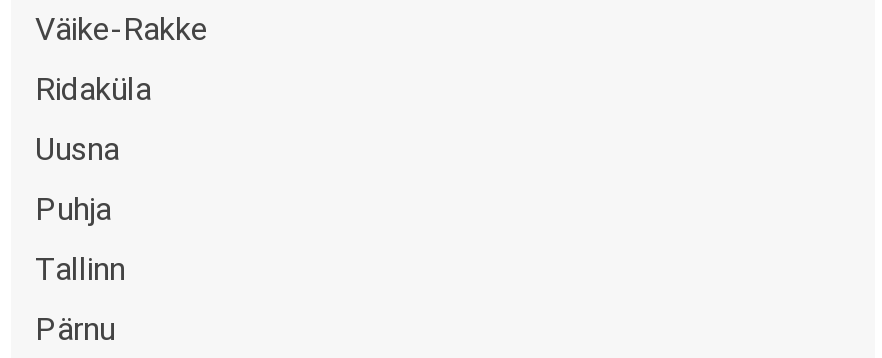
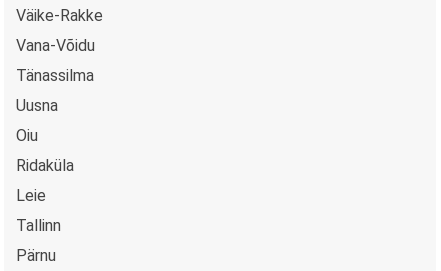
[35,69,151,107] Ridaküla -> [16,35,95,84] Vana-Võidu | Tänassilma
[35,189,111,227] Puhja -> [16,125,74,204] Oiu | Ridaküla | Leie

